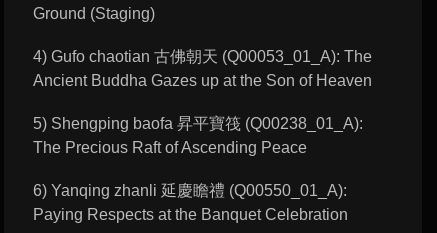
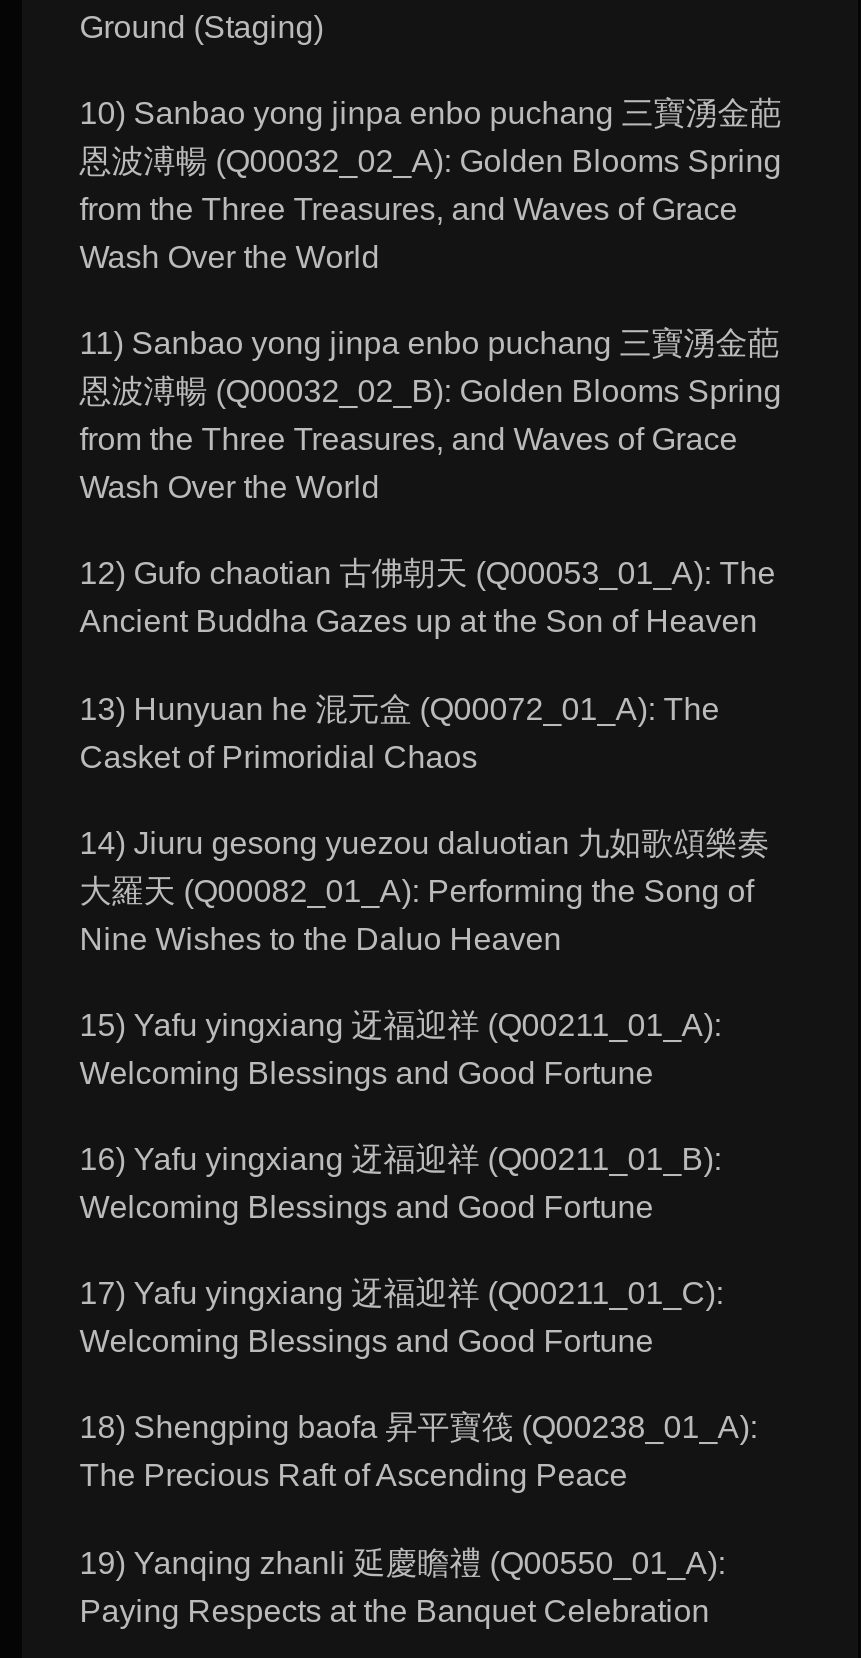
[33,48,372,65] 4) Gufo chaotian 古佛朝天 (Q00053_01_A): The -> [80,96,782,590] 10) Sanbao yong jinpa enbo puchang 三寶湧金葩 | 恩波溥暢 (Q00032_02_A): Golden Blooms Spring | from the Three Treasures, and Waves of Grace | Wash Over the World | 11) Sanbao yong jinpa enbo puchang 三寶湧金葩 | 恩波溥暢 (Q00032_02_B): Golden Blooms Spring | from the Three Treasures, and Waves of Grace | Wash Over the World | 12) Gufo chaotian 古佛朝天 (Q00053_01_A): The
[33,115,363,132] 5) Shengping baofa 昇平寶筏 (Q00238_01_A): -> [80,691,770,1445] 13) Hunyuan he 混元盒 (Q00072_01_A): The | Casket of Primoridial Chaos | 14) Jiuru gesong yuezou daluotian 九如歌頌樂奏 | 大羅天 (Q00082_01_A): Performing the Song of | Nine Wishes to the Daluo Heaven | 15) Yafu yingxiang 迓福迎祥 (Q00211_01_A): | Welcoming Blessings and Good Fortune | 16) Yafu yingxiang 迓福迎祥 (Q00211_01_B): | Welcoming Blessings and Good Fortune | 17) Yafu yingxiang 迓福迎祥 (Q00211_01_C): | Welcoming Blessings and Good Fortune | 18) Shengping baofa 昇平寶筏 (Q00238_01_A):
[33,182,347,199] 6) Yanqing zhanli 延慶瞻禮 (Q00550_01_A): -> [80,1545,726,1579] 19) Yanqing zhanli 延慶瞻禮 (Q00550_01_A):

